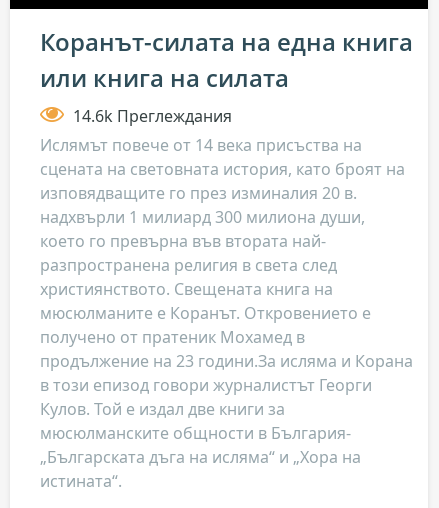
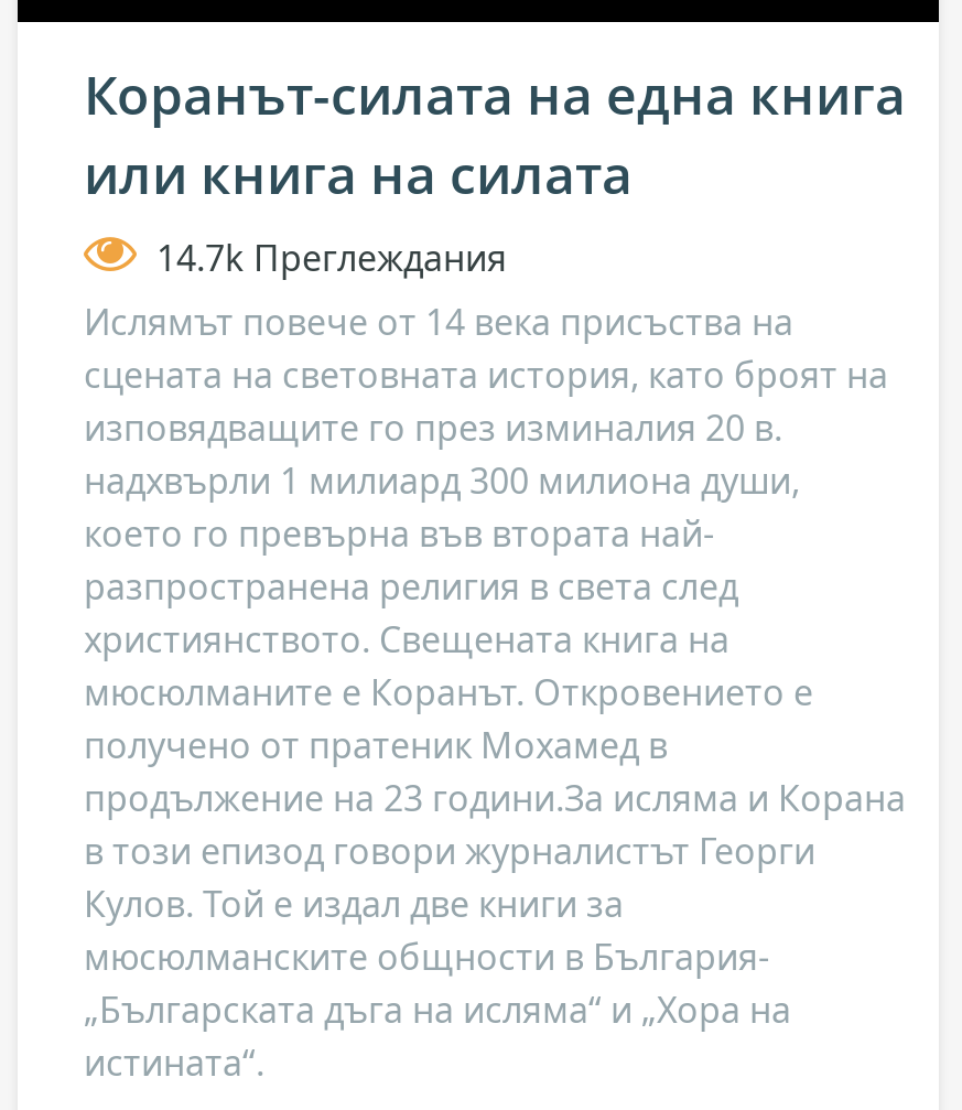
[69,105,232,127] 14.6k Преглеждания -> [148,234,507,282] 14.7k Преглеждания

